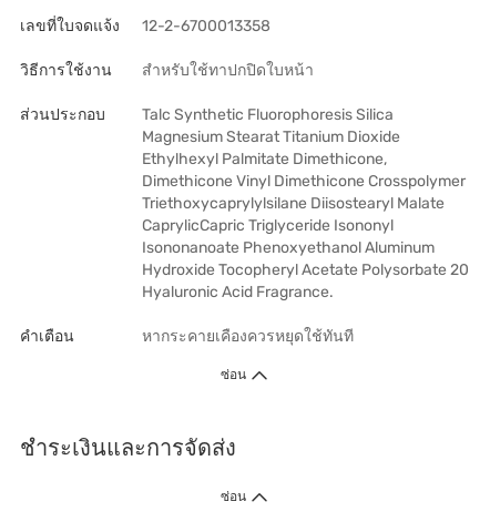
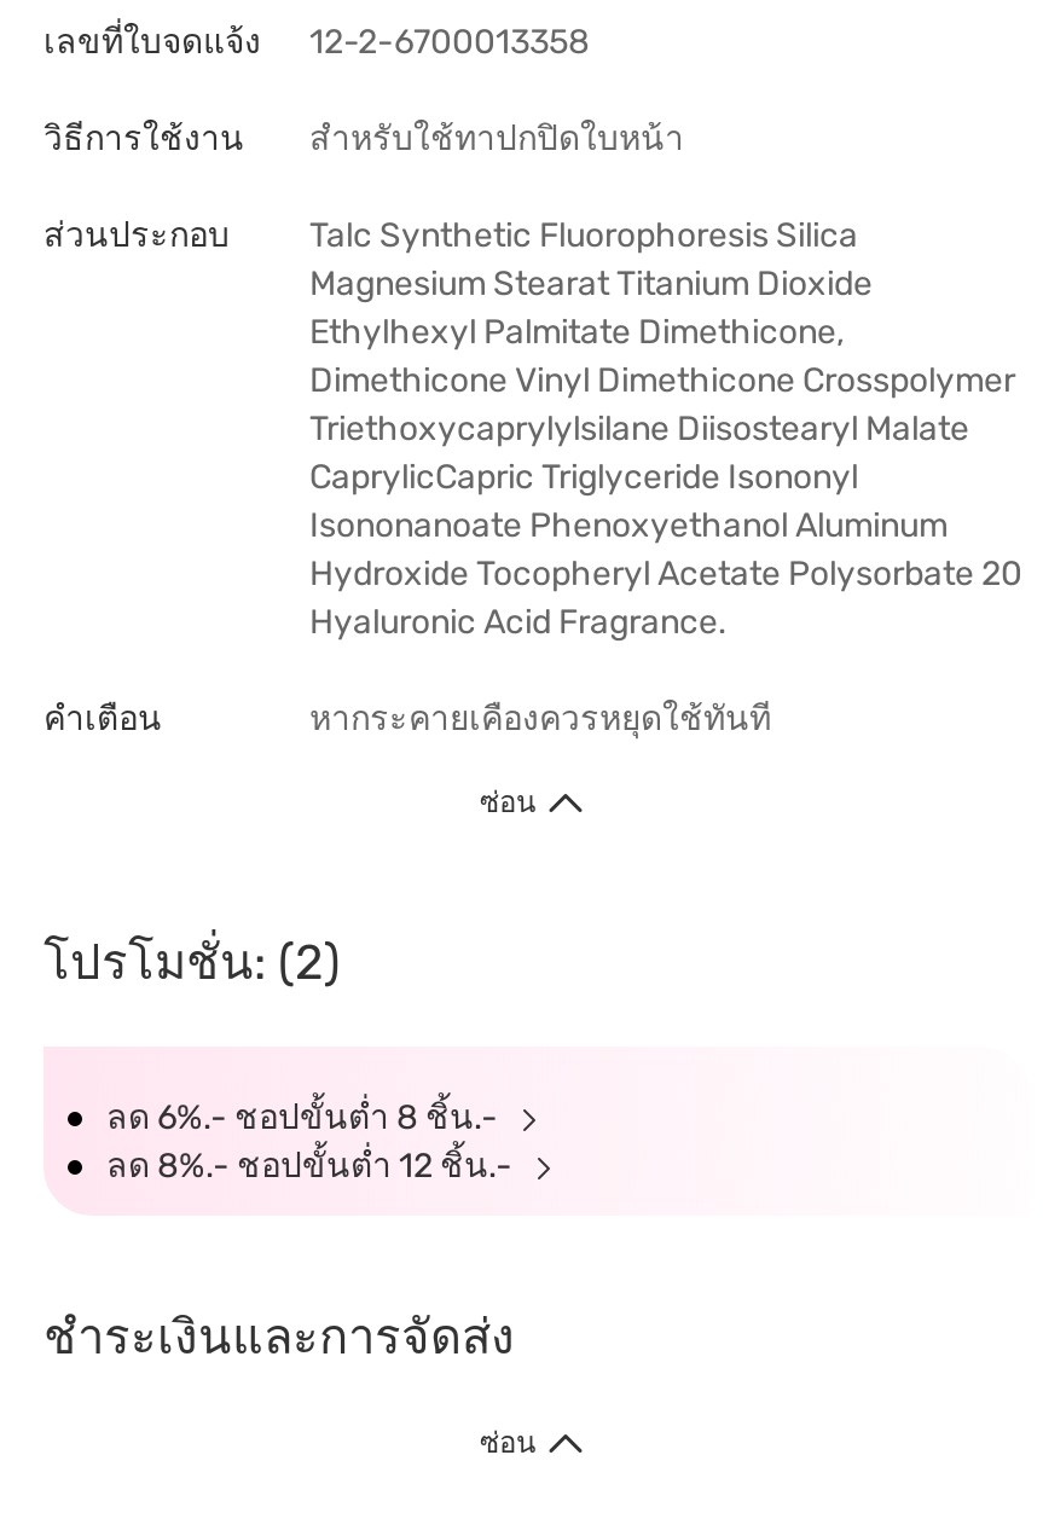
none -> [44,933,590,1216] [image] | โปรโมชั่น: (2) | ลด 6%.- ชอปขั้นต่ำ 8 ชิ้น.- | ลด 8%.- ชอปขั้นต่ำ 12 ชิ้น.-

